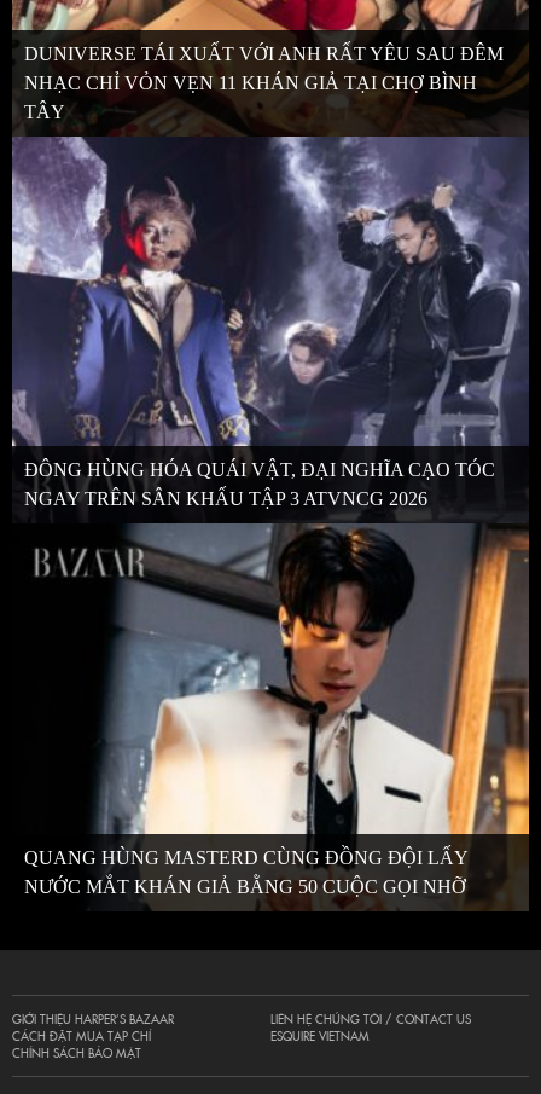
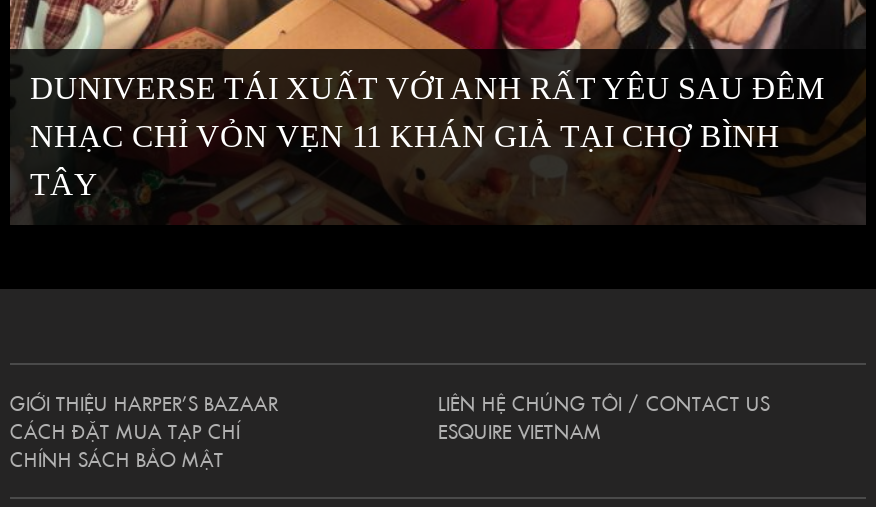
[11,135,529,509] [image] | ĐÔNG HÙNG HÓA QUÁI VẬT, ĐẠI NGHĨA CẠO TÓC | NGAY TRÊN SÂN KHẤU TẬP 3 ATVNCG 2026 -> none
[12,519,530,897] [image] | QUANG HÙNG MASTERD CÙNG ĐỒNG ĐỘI LẤY | NƯỚC MẮT KHÁN GIẢ BẰNG 50 CUỘC GỌI NHỠ -> none

